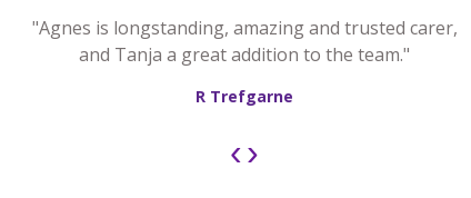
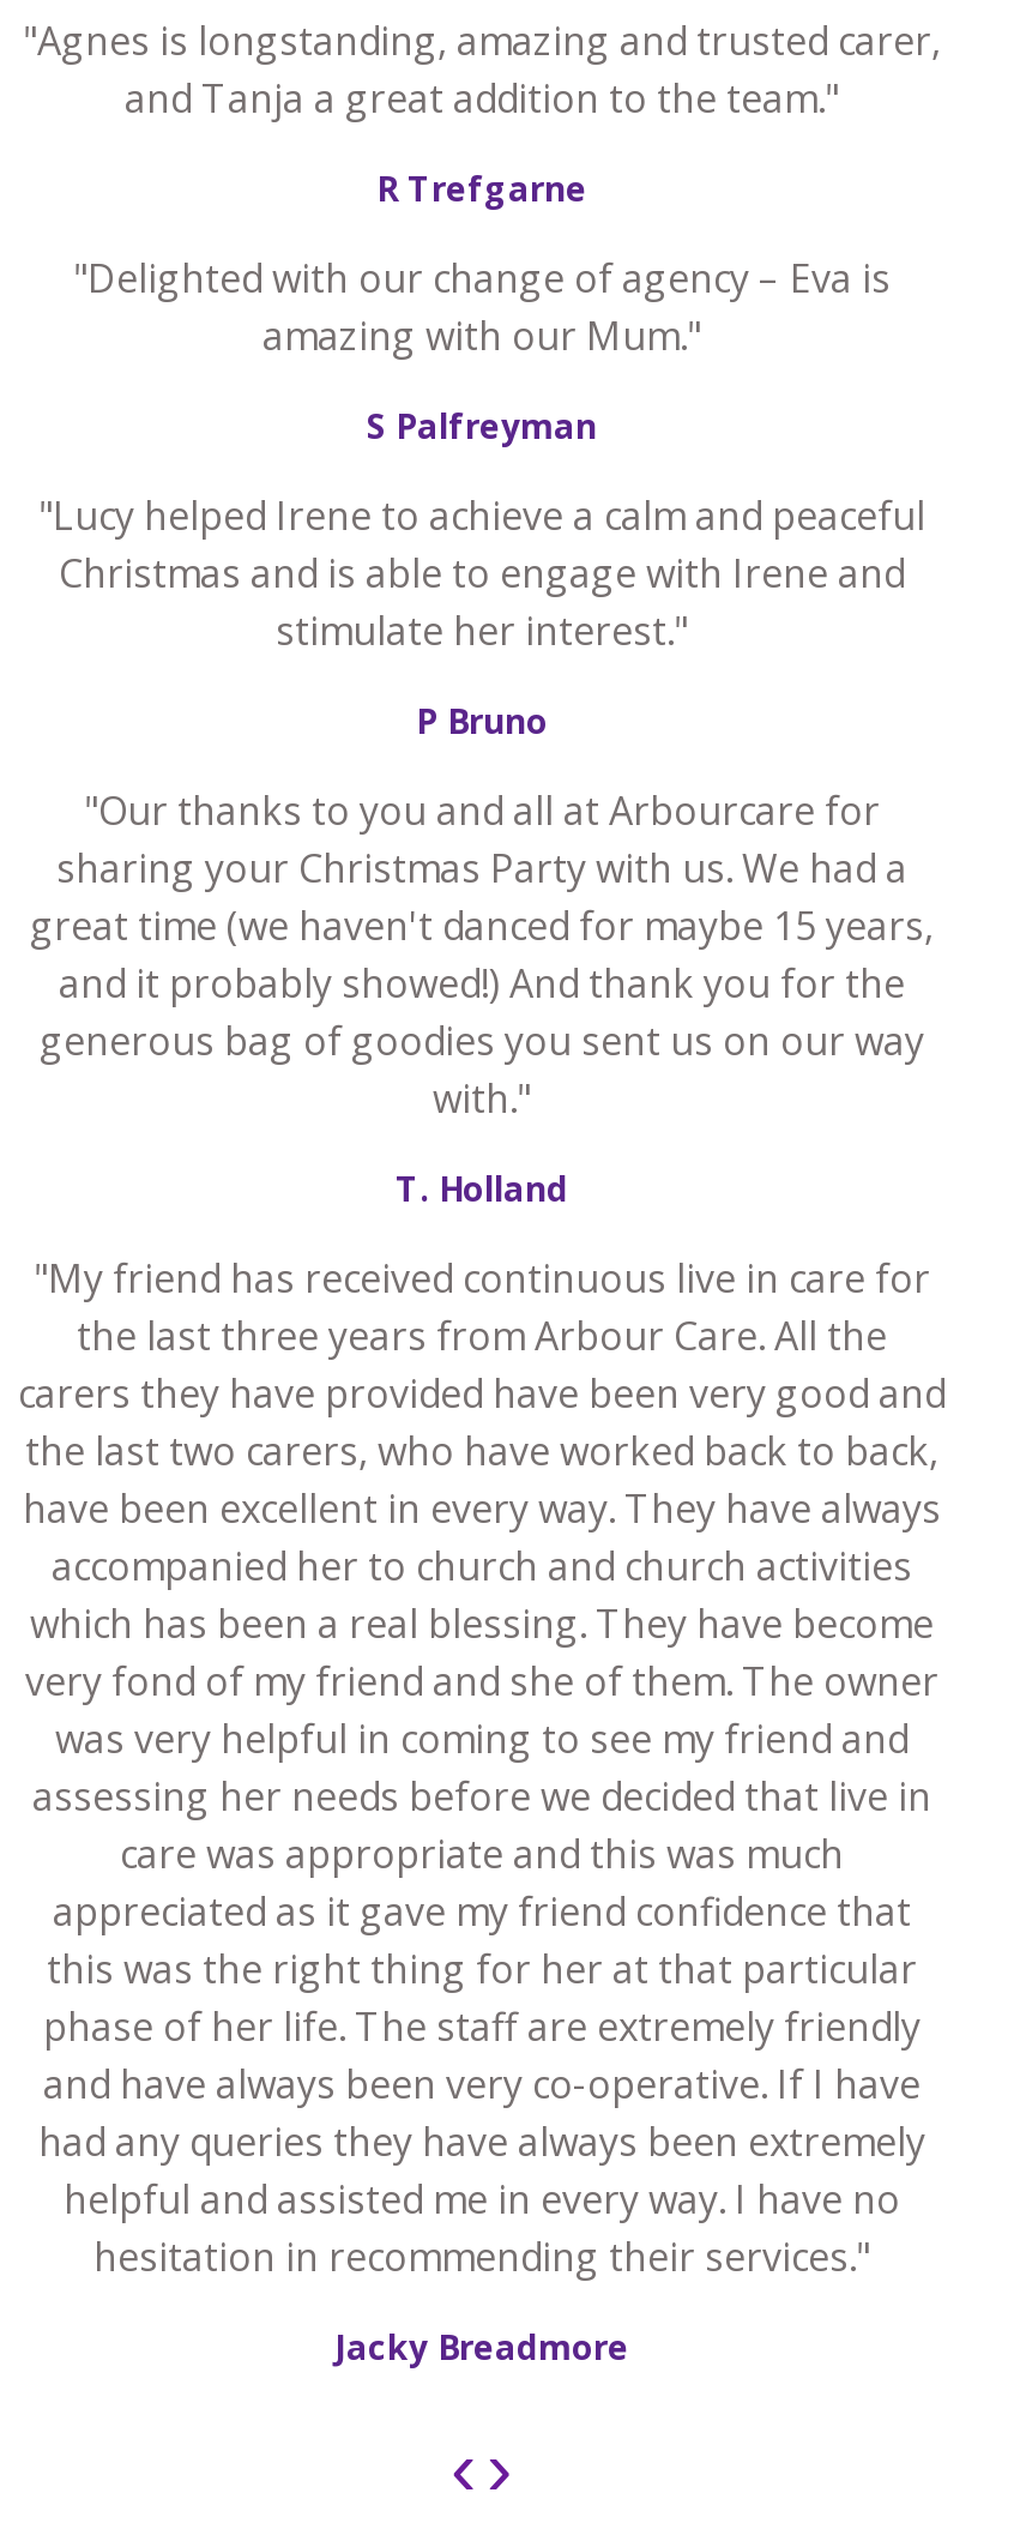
none -> [18,252,946,2370] "Delighted with our change of agency – Eva is | amazing with our Mum." | S Palfreyman | "Lucy helped Irene to achieve a calm and peaceful | Christmas and is able to engage with Irene and | stimulate her interest." | P Bruno | "Our thanks to you and all at Arbourcare for | sharing your Christmas Party with us. We had a | great time (we haven't danced for maybe 15 years, | and it probably showed!) And thank you for the | generous bag of goodies you sent us on our way | with." | T. Holland | "My friend has received continuous live in care for | the last three years from Arbour Care. All the | carers they have provided have been very good and | the last two carers, who have worked back to back, | have been excellent in every way. They have always | accompanied her to church and church activities | which has been a real blessing. They have become | very fond of my friend and she of them. The owner | was very helpful in coming to see my friend and | assessing her needs before we decided that live in | care was appropriate and this was much | appreciated as it gave my friend confidence that | this was the right thing for her at that particular | phase of her life. The staff are extremely friendly | and have always been very co-operative. If I have | had any queries they have always been extremely | helpful and assisted me in every way. I have no | hesitation in recommending their services." | Jacky Breadmore

